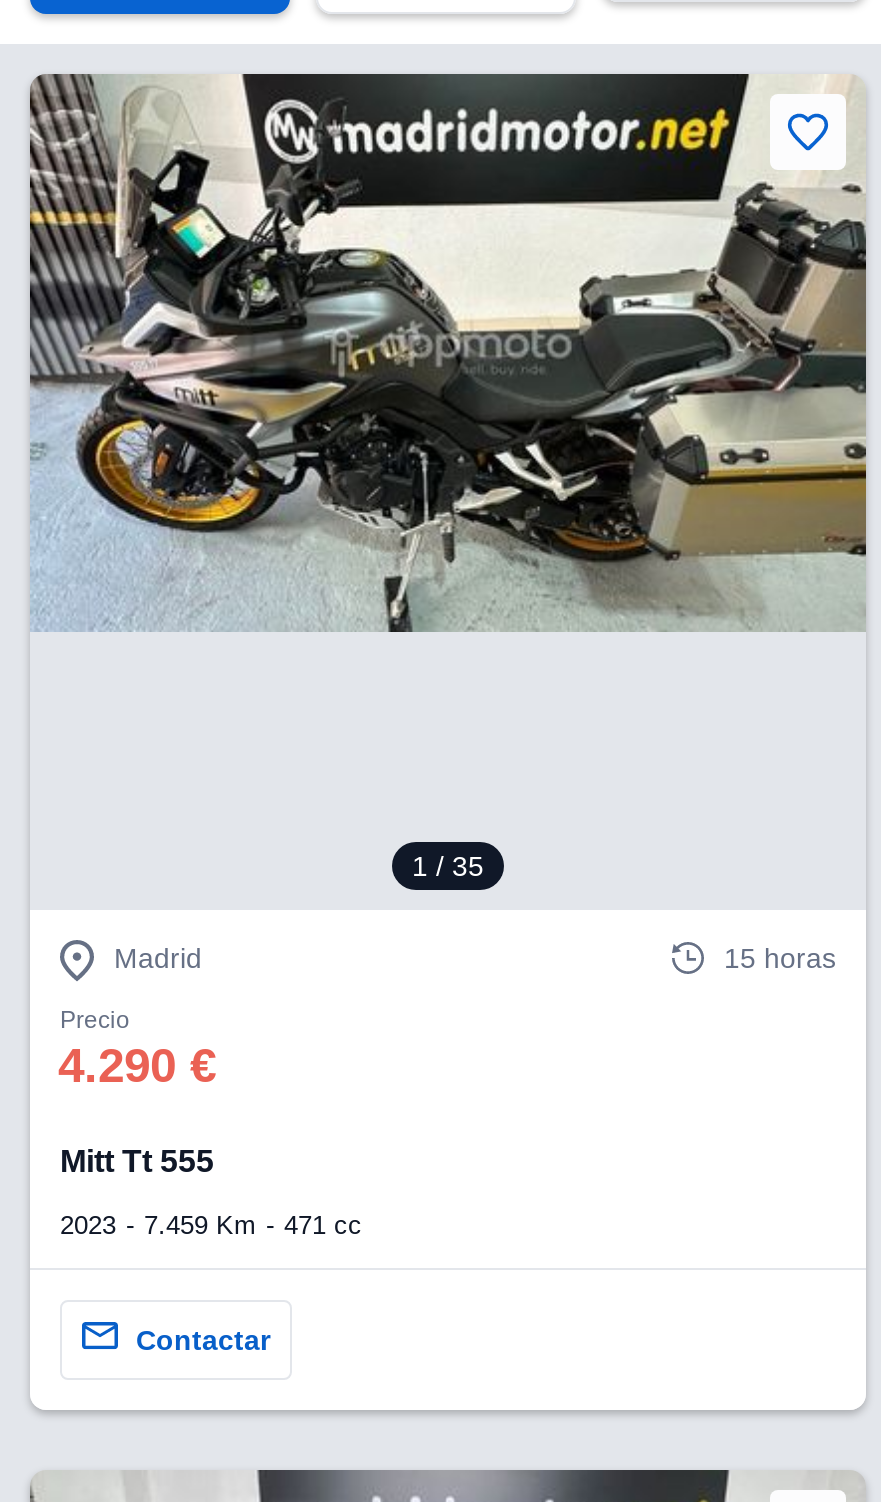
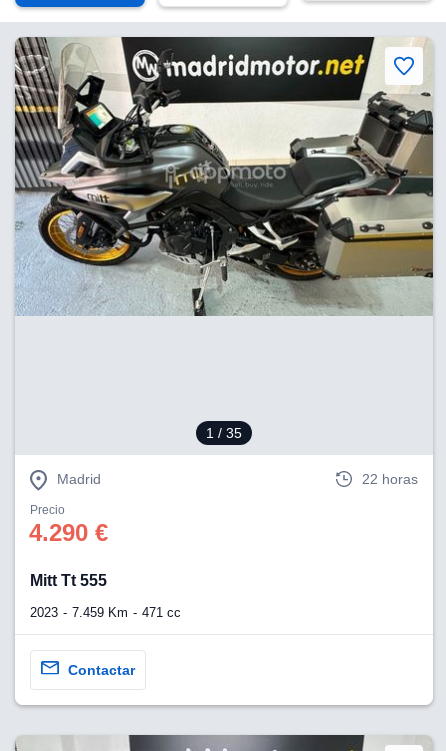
[724,941,836,973] 15 horas -> [362,470,418,486] 22 horas

